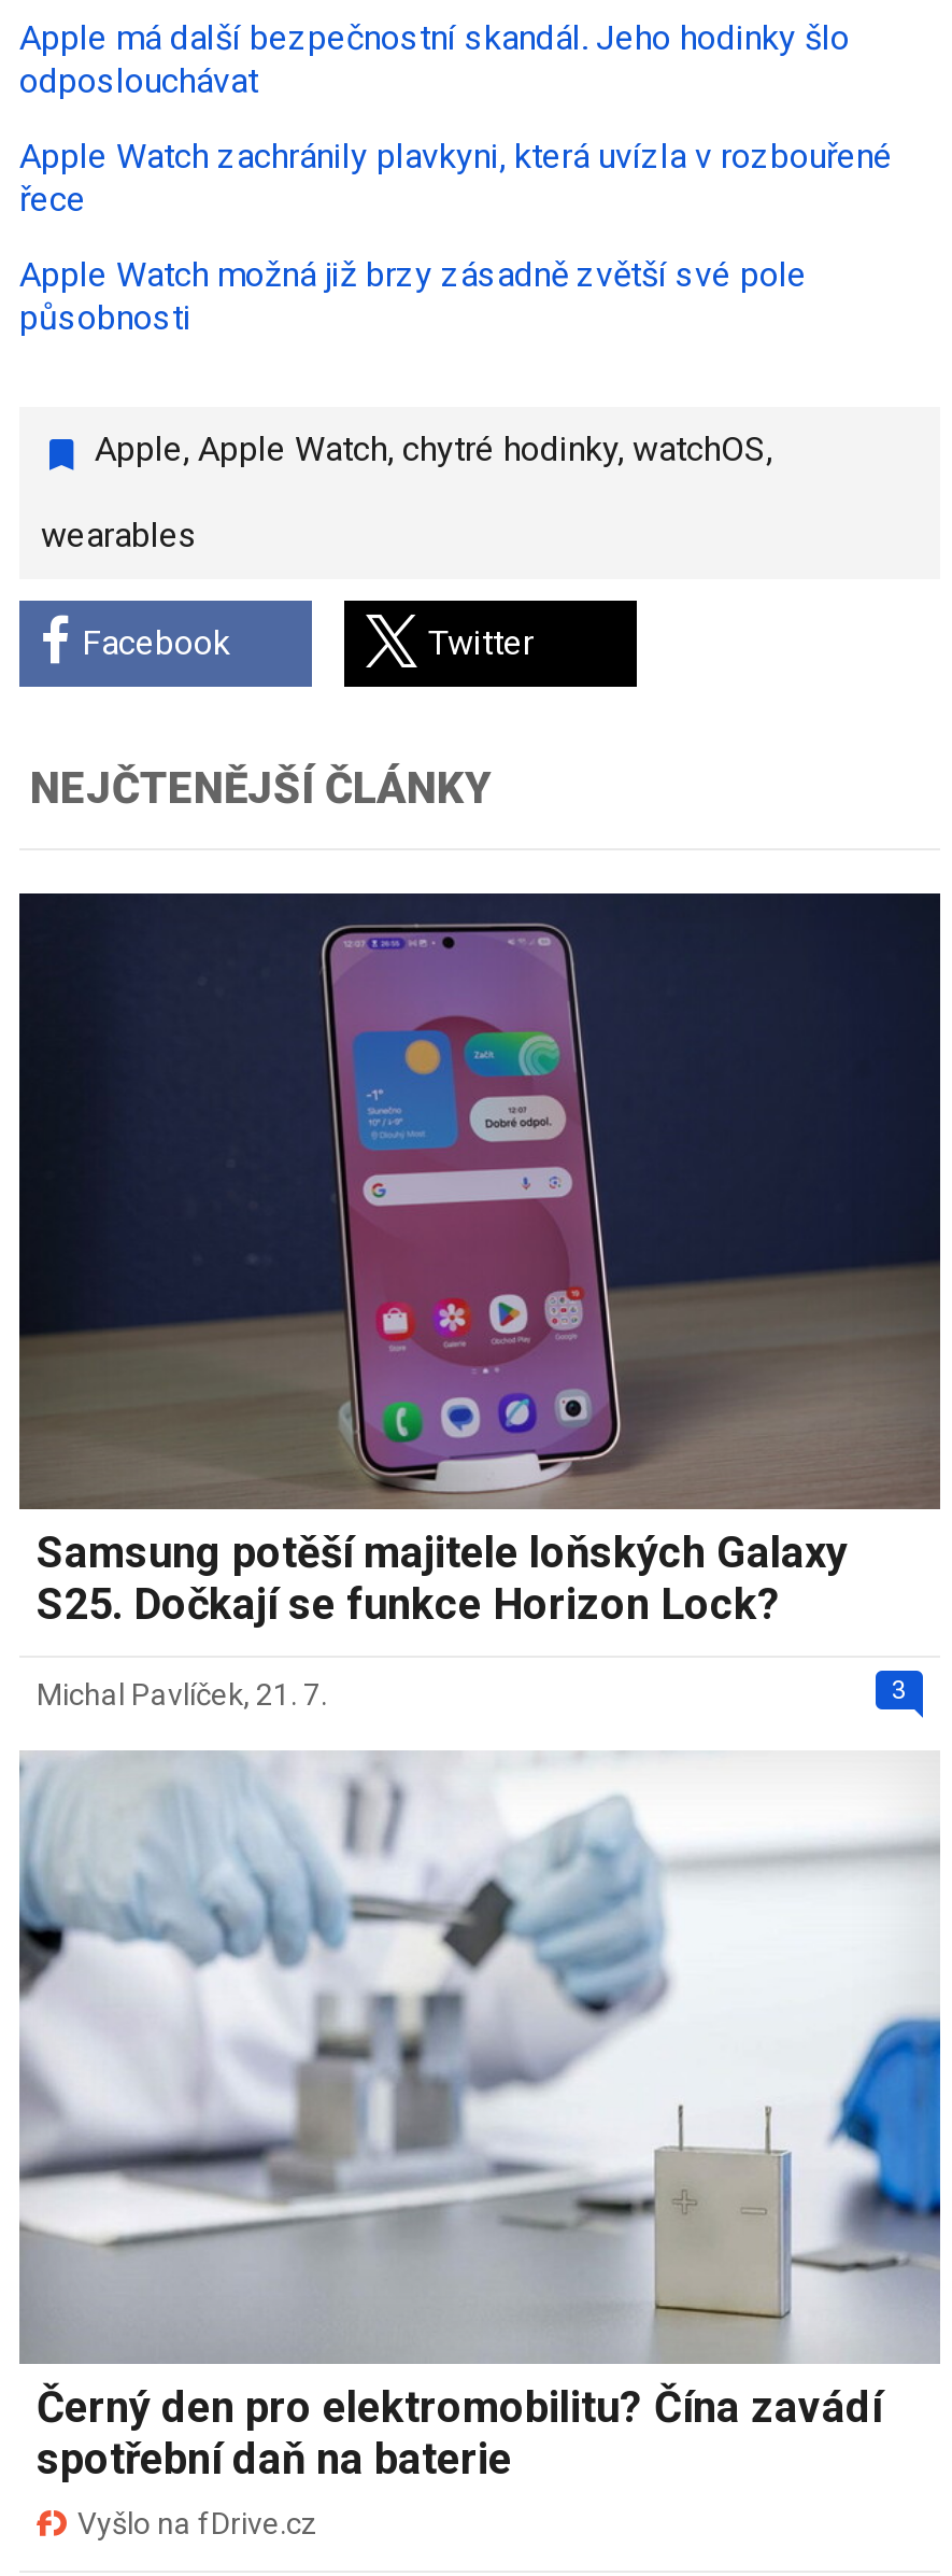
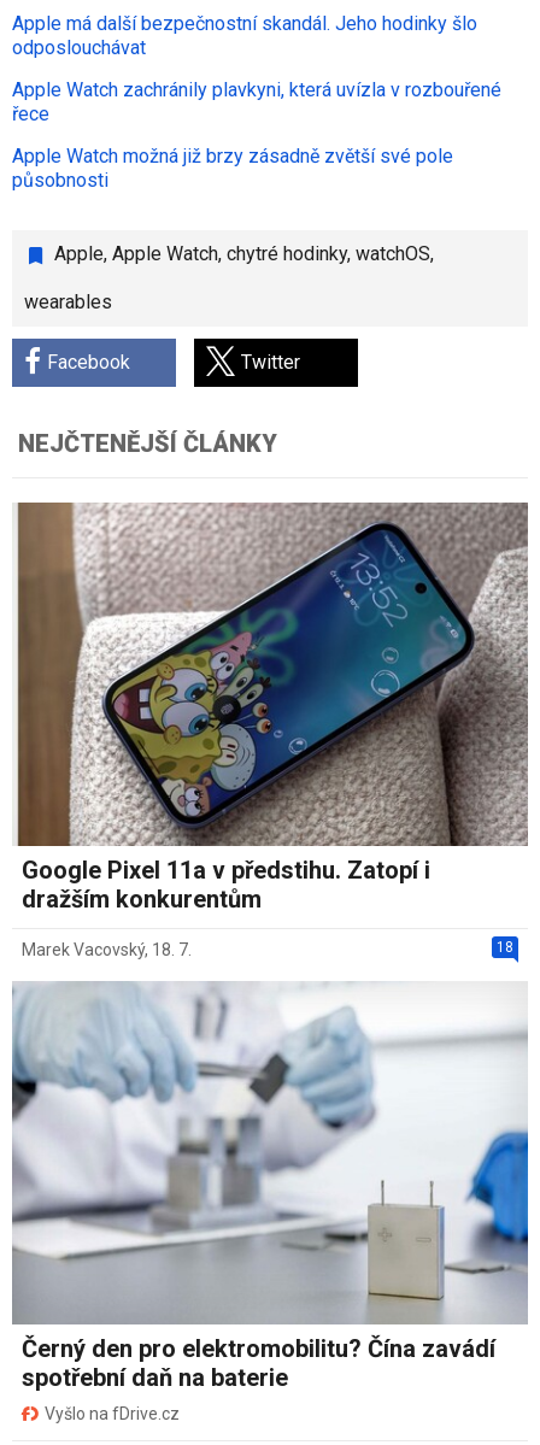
[17,890,942,1629] [image] | Samsung potěší majitele loňských Galaxy | S25. Dočkají se funkce Horizon Lock? -> [12,501,529,914] [image] | Google Pixel 11a v předstihu. Zatopí i | dražším konkurentům
[37,1674,907,1711] 3 | Michal Pavlíček, 21. 7. -> [22,939,513,959] 18 | Marek Vacovský, 18. 7.

